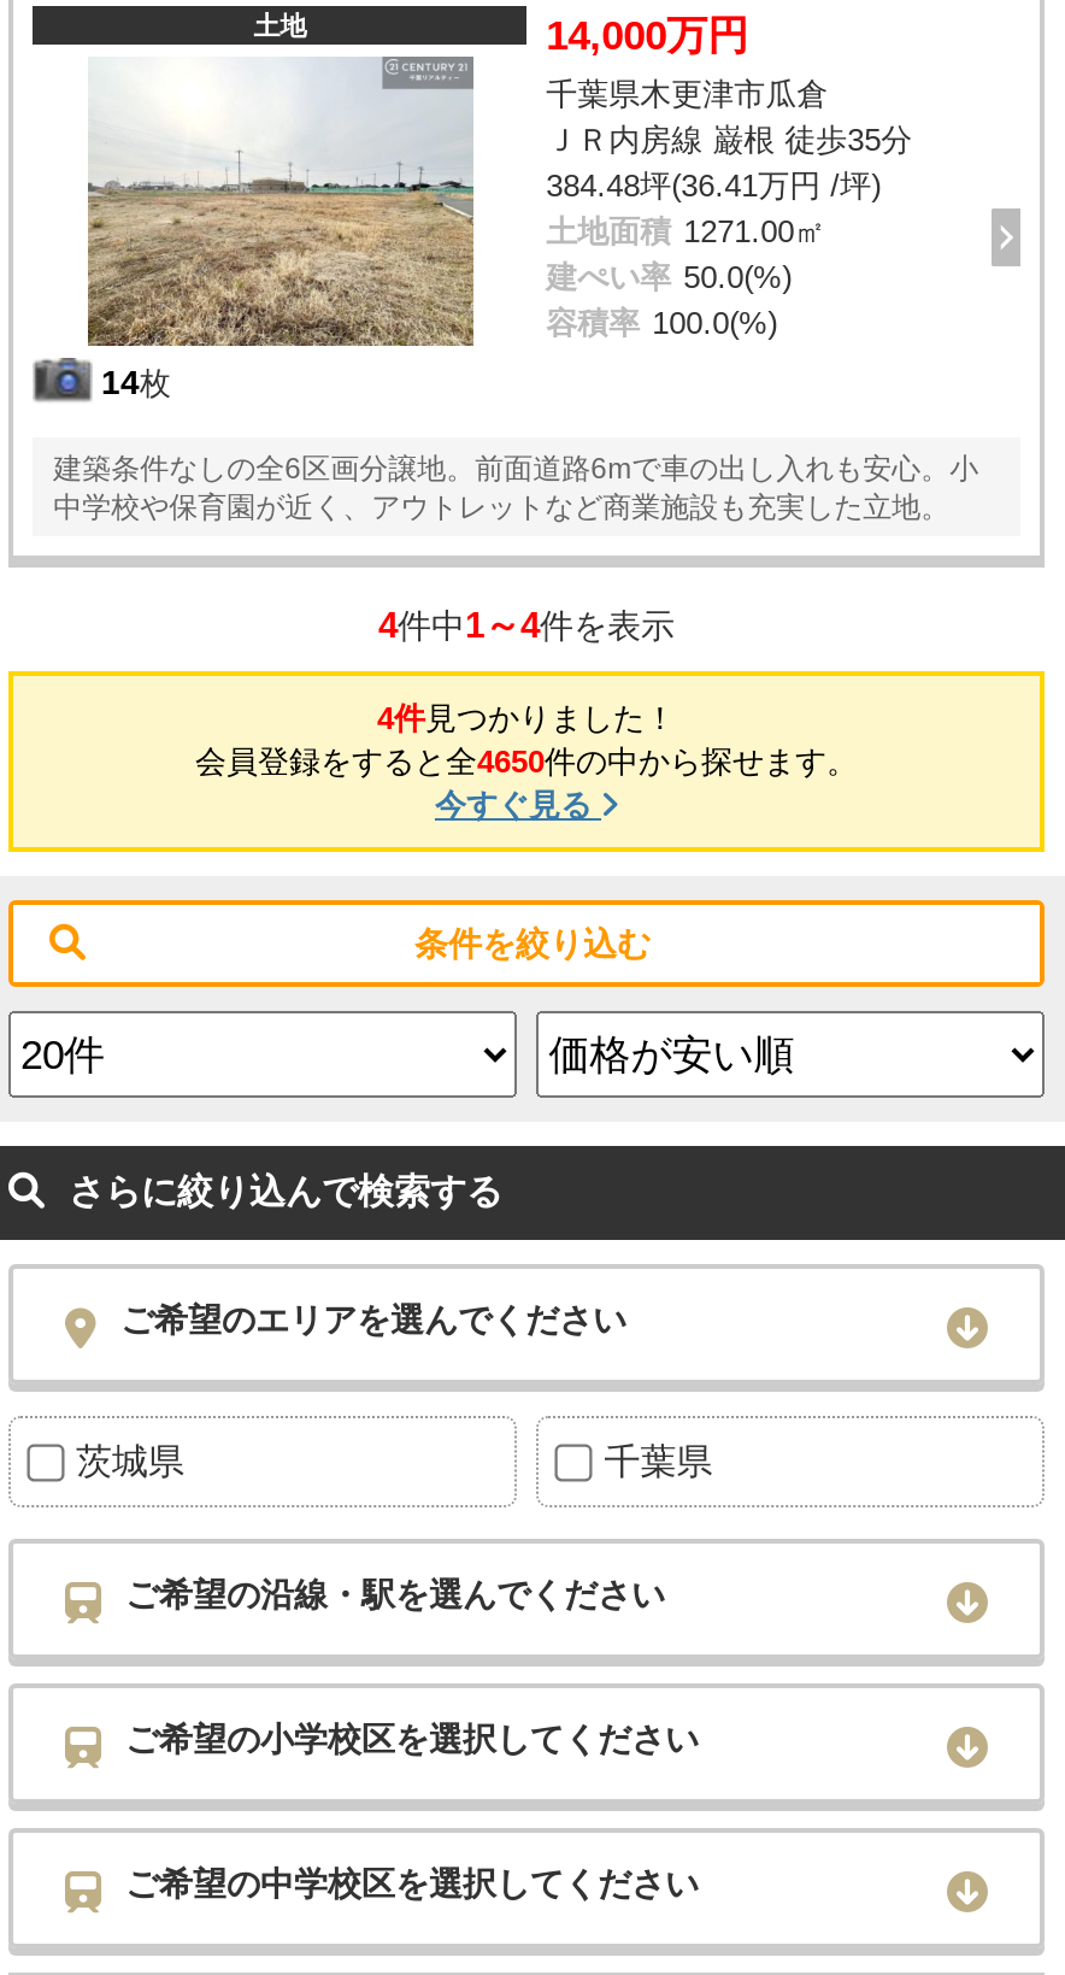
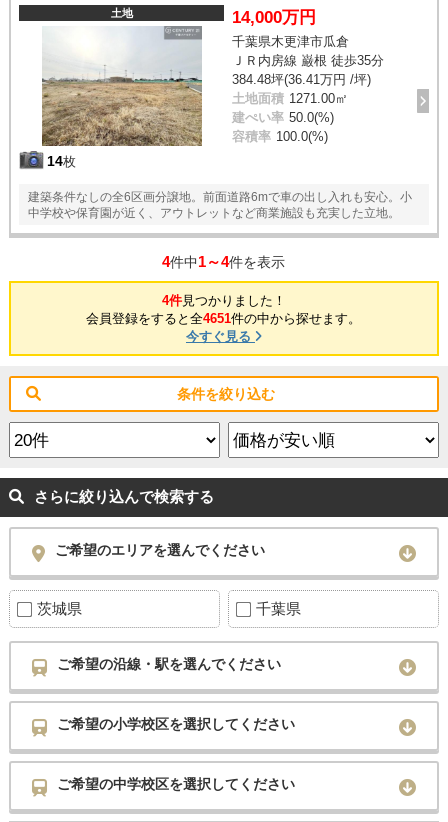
[195,743,858,779] 会員登録をすると全4650件の中から探せます。 -> [86,311,361,326] 会員登録をすると全4651件の中から探せます。

